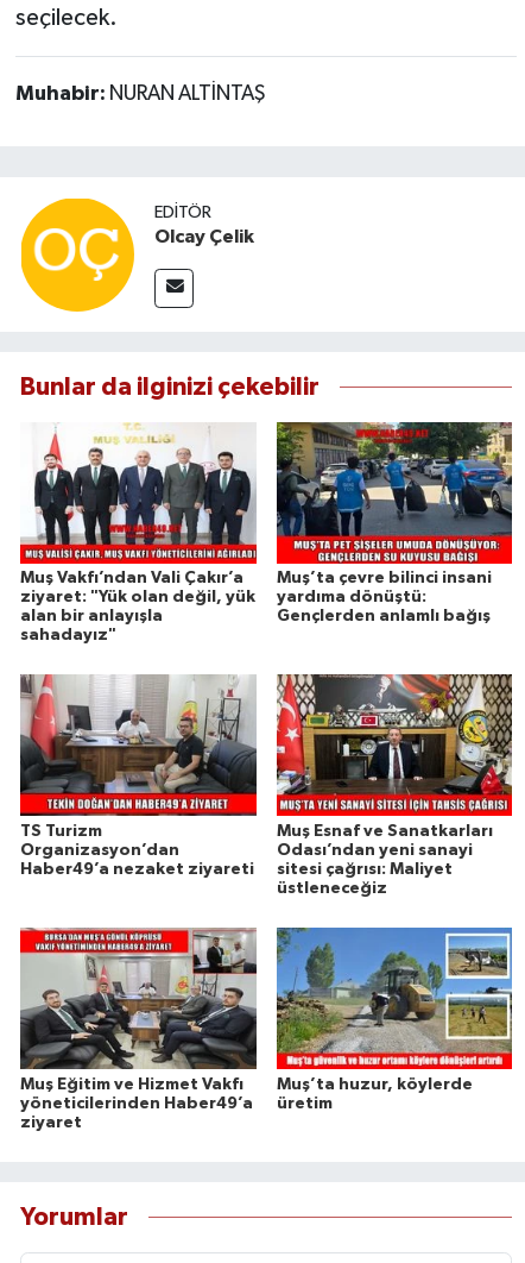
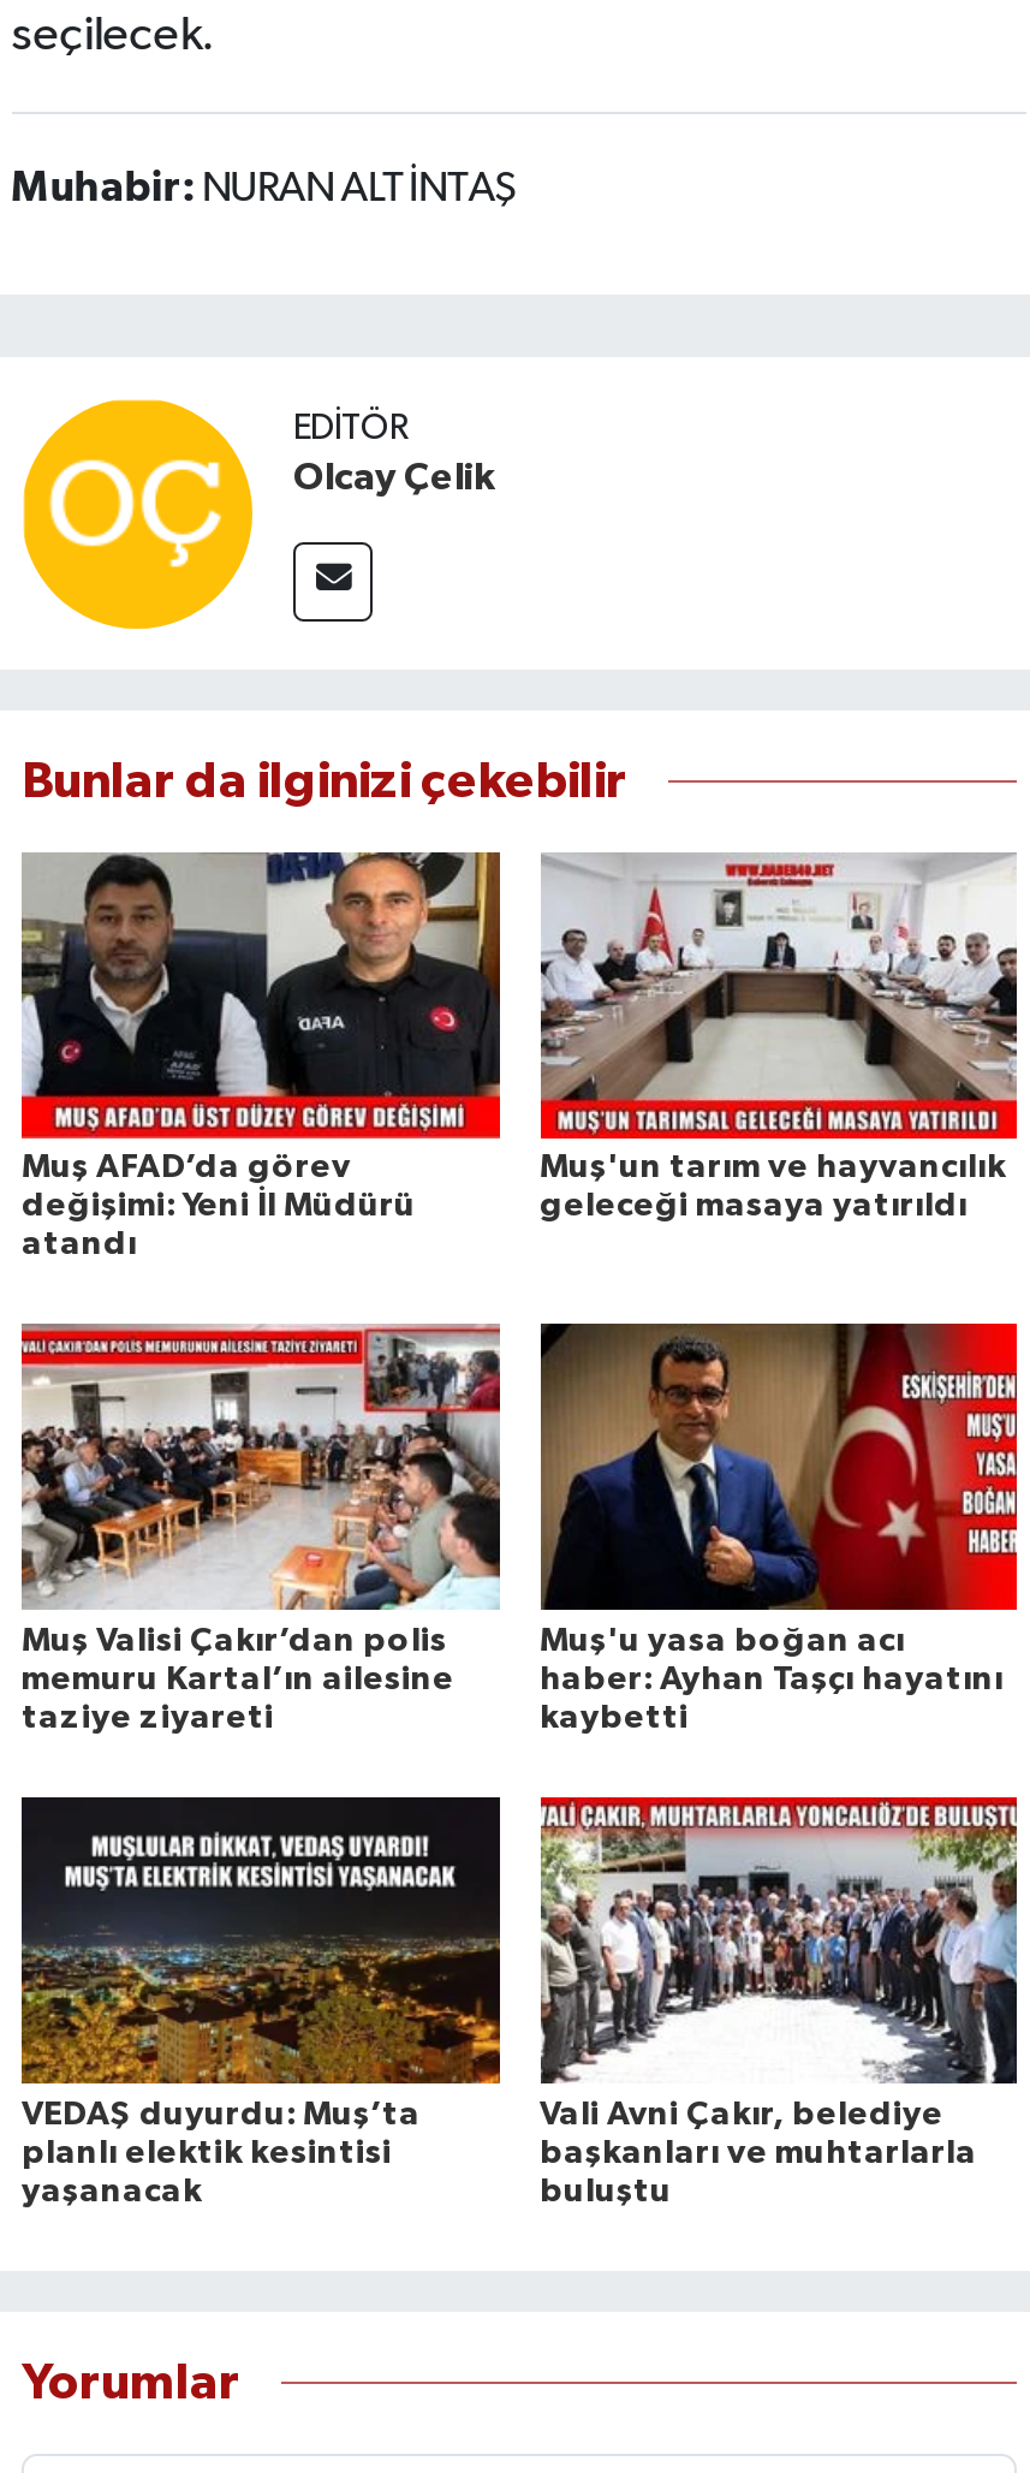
[20,422,258,643] [image] | Muş Vakfı’ndan Vali Çakır’a | ziyaret: "Yük olan değil, yük | alan bir anlayışla | sahadayız" -> [19,850,502,1261] [image] | Muş AFAD’da görev | değişimi: Yeni İl Müdürü | atandı
[276,421,513,624] [image] | Muş’ta çevre bilinci insani | yardıma dönüştü: | Gençlerden anlamlı bağış -> [540,852,1017,1222] [image] | Muş'un tarım ve hayvancılık | geleceği masaya yatırıldı
[20,673,258,877] [image] | TS Turizm | Organizasyon’dan | Haber49’a nezaket ziyareti -> [19,1321,500,1734] [image] | Muş Valisi Çakır’dan polis | memuru Kartal’ın ailesine | taziye ziyareti
[276,673,513,896] [image] | Muş Esnaf ve Sanatkarları | Odası’ndan yeni sanayi | sitesi çağrısı: Maliyet | üstleneceğiz -> [538,1321,1019,1734] [image] | Muş'u yasa boğan acı | haber: Ayhan Taşçı hayatını | kaybetti
[19,928,258,1130] [image] | Muş Eğitim ve Hizmet Vakfı | yöneticilerinden Haber49’a | ziyaret -> [19,1795,502,2207] [image] | VEDAŞ duyurdu: Muş’ta | planlı elektik kesintisi | yaşanacak
[276,926,513,1111] [image] | Muş’ta huzur, köylerde | üretim -> [540,1795,1019,2207] [image] | Vali Avni Çakır, belediye | başkanları ve muhtarlarla | buluştu

